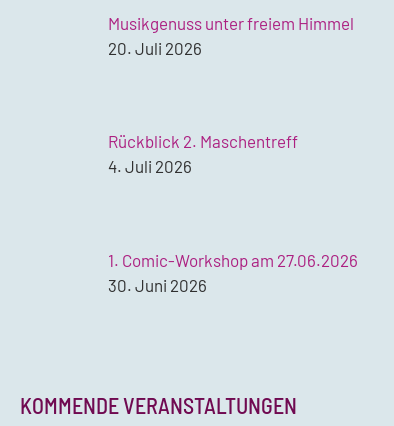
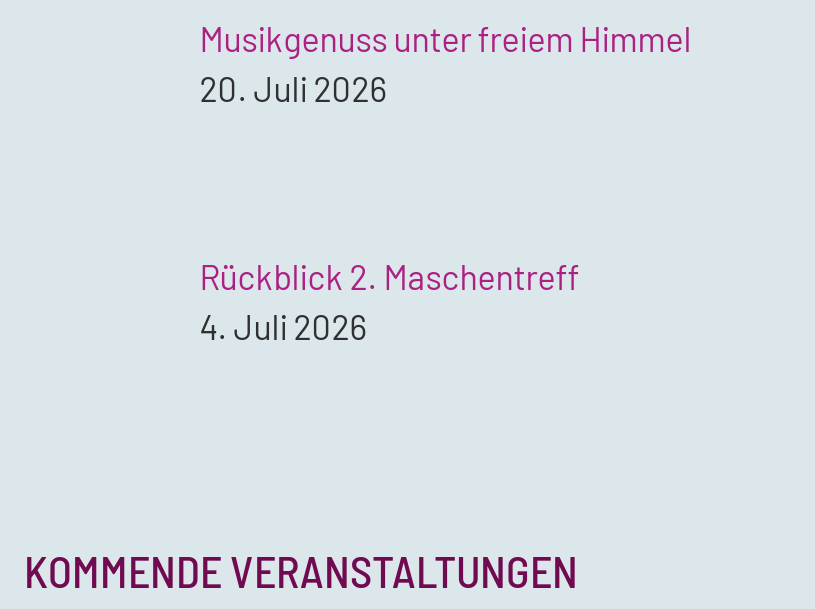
[108,250,358,295] 1. Comic-Workshop am 27.06.2026 | 30. Juni 2026 -> none

